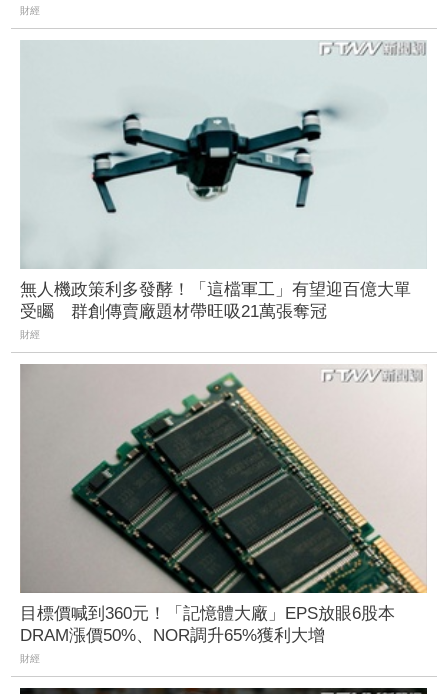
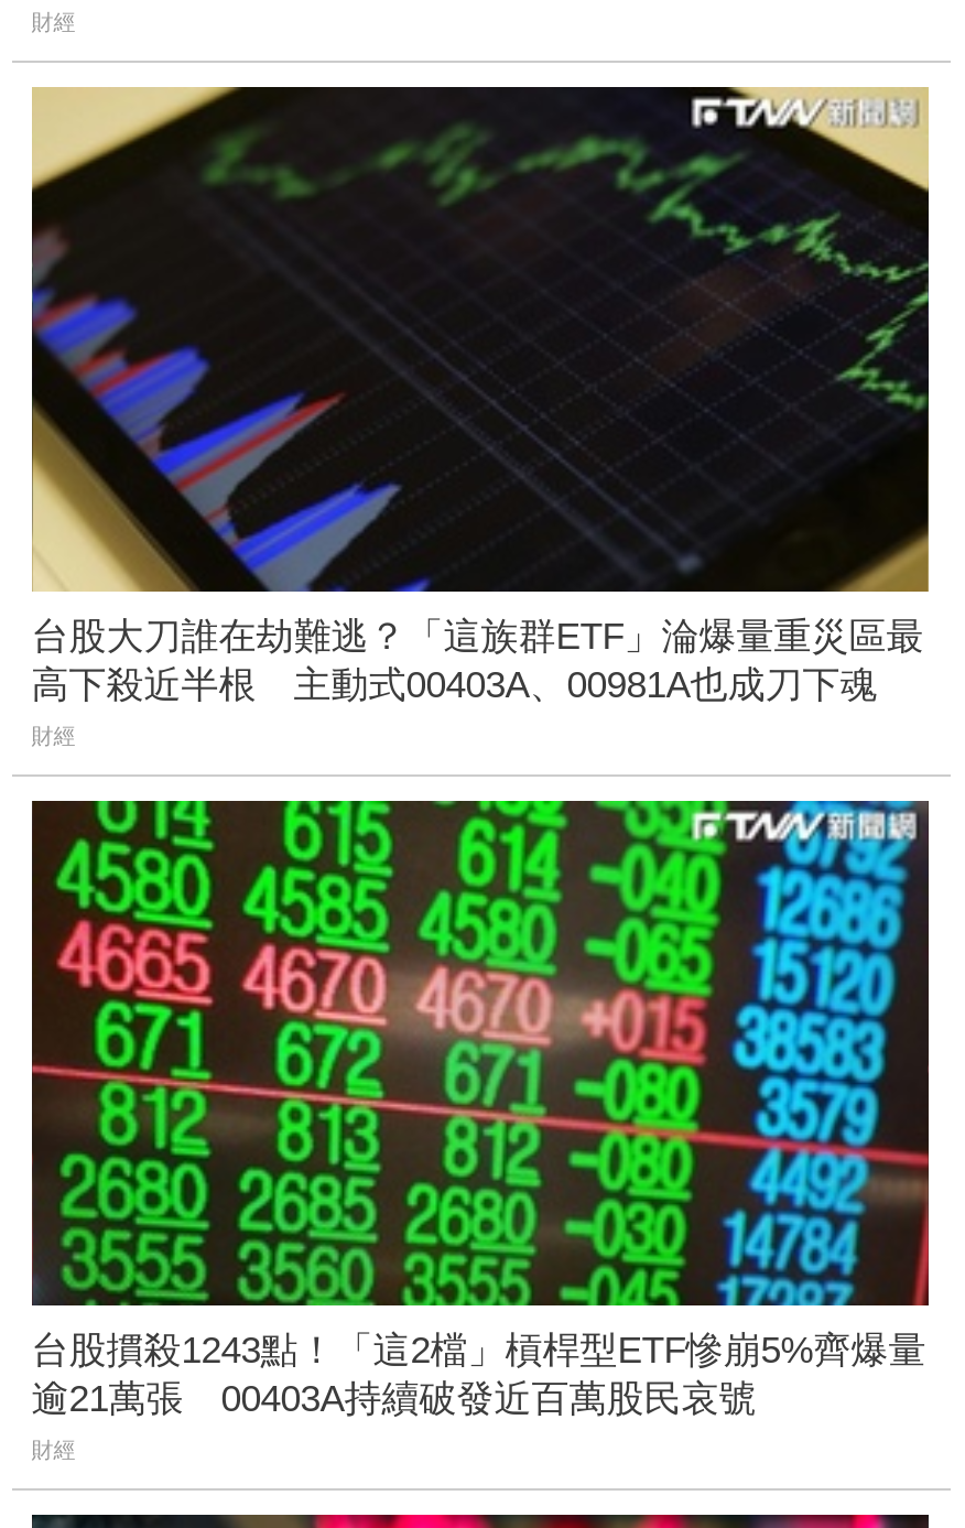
[20,40,427,321] [image] | 無人機政策利多發酵！「這檔軍工」有望迎百億大單 | 受矚 群創傳賣廠題材帶旺吸21萬張奪冠 -> [30,85,931,706] [image] | 台股大刀誰在劫難逃？「這族群ETF」淪爆量重災區最 | 高下殺近半根 主動式00403A、00981A也成刀下魂
[20,364,427,645] [image] | 目標價喊到360元！「記憶體大廠」EPS放眼6股本 | DRAM漲價50%、NOR調升65%獲利大增 -> [31,799,931,1419] [image] | 台股摜殺1243點！「這2檔」槓桿型ETF慘崩5%齊爆量 | 逾21萬張 00403A持續破發近百萬股民哀號

